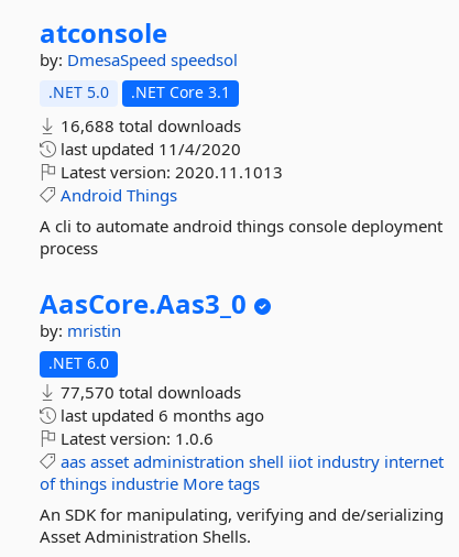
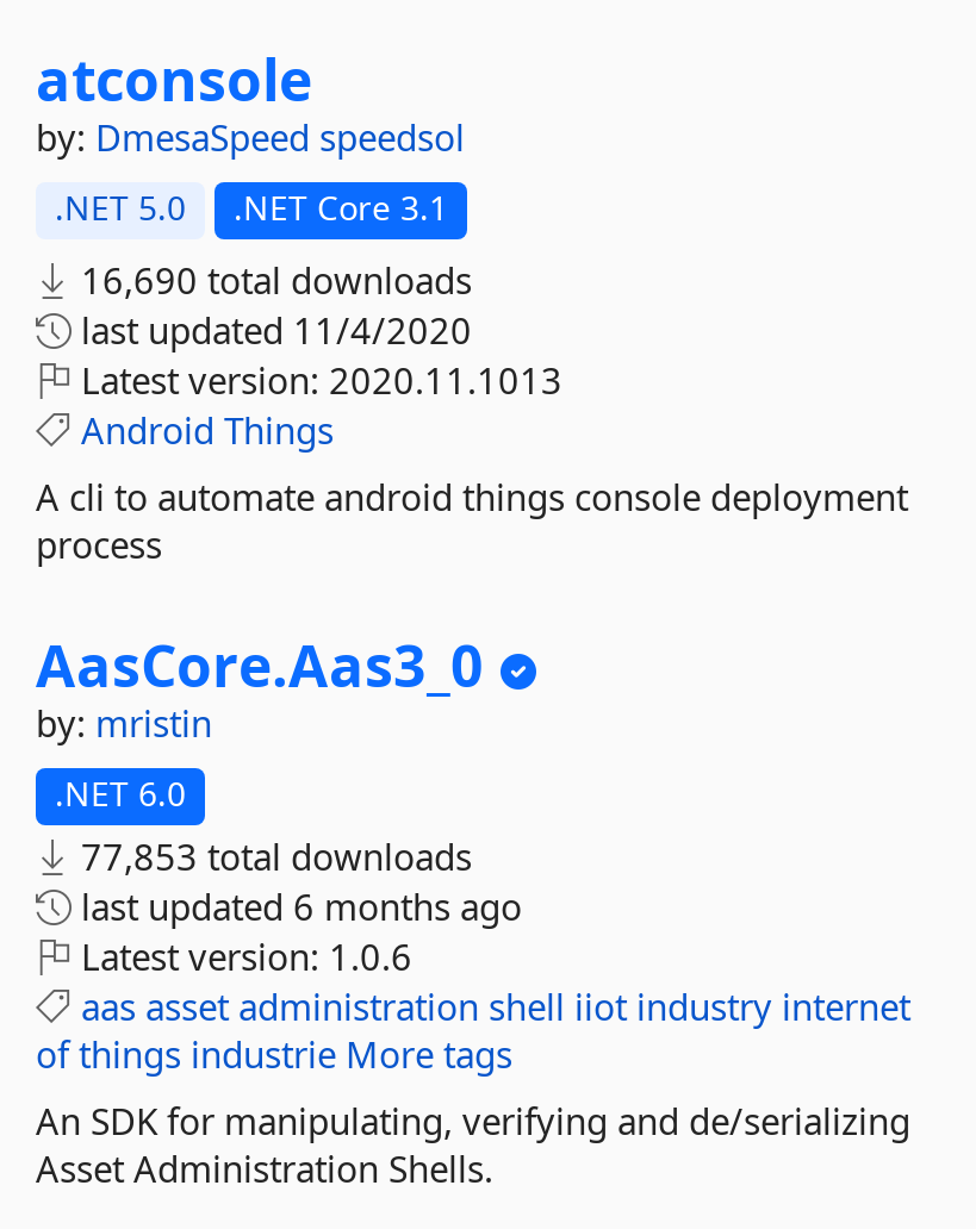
[56,114,241,136] 16,688 total downloads -> [72,256,472,304] 16,690 total downloads
[56,381,241,403] 77,570 total downloads -> [72,832,472,880] 77,853 total downloads

